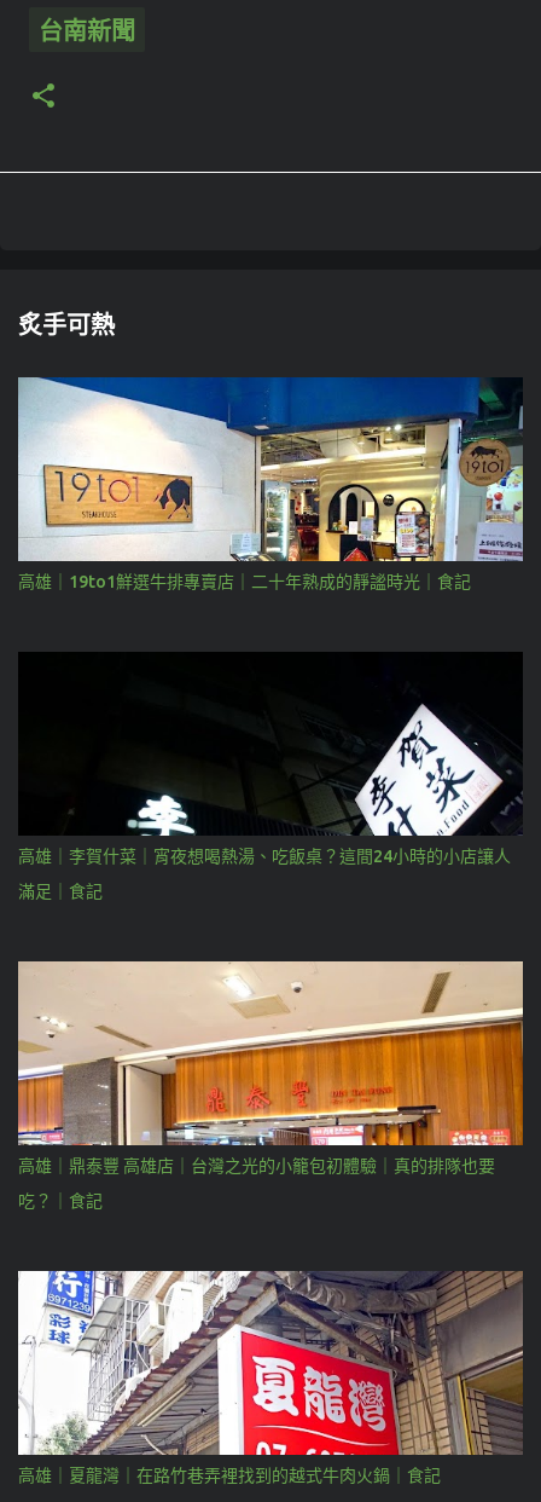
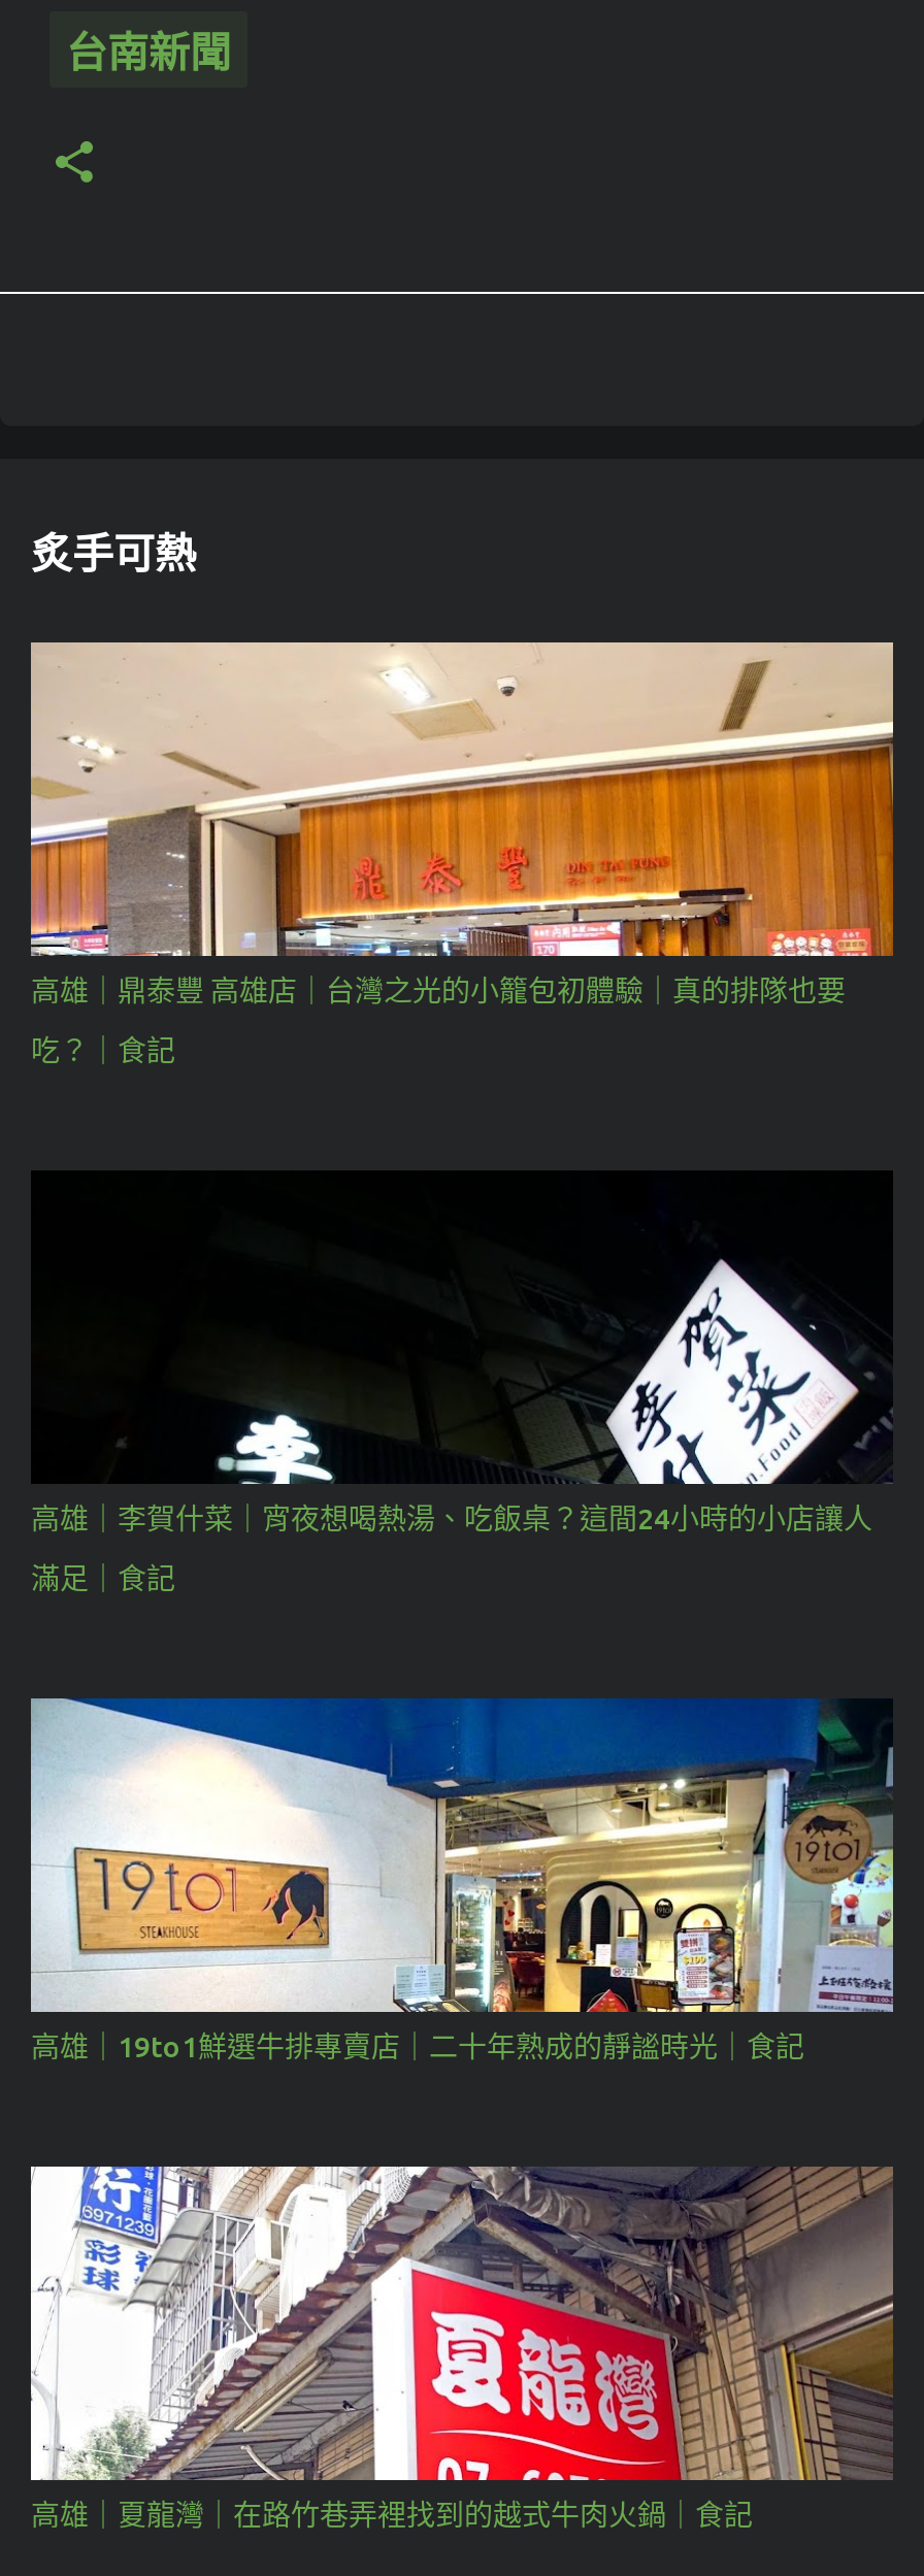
moved [17,377,524,592] -> [29,1698,895,2064]: [image] | 高雄｜19to1鮮選牛排專賣店｜二十年熟成的靜謐時光｜食記
moved [18,683,524,901] -> [31,1224,895,1596]: [image] | 高雄｜李賀什菜｜宵夜想喝熱湯、吃飯桌？這間24小時的小店讓人 | 滿足｜食記
moved [17,960,524,1211] -> [29,640,895,1068]: [image] | 高雄｜鼎泰豐 高雄店｜台灣之光的小籠包初體驗｜真的排隊也要 | 吃？｜食記

